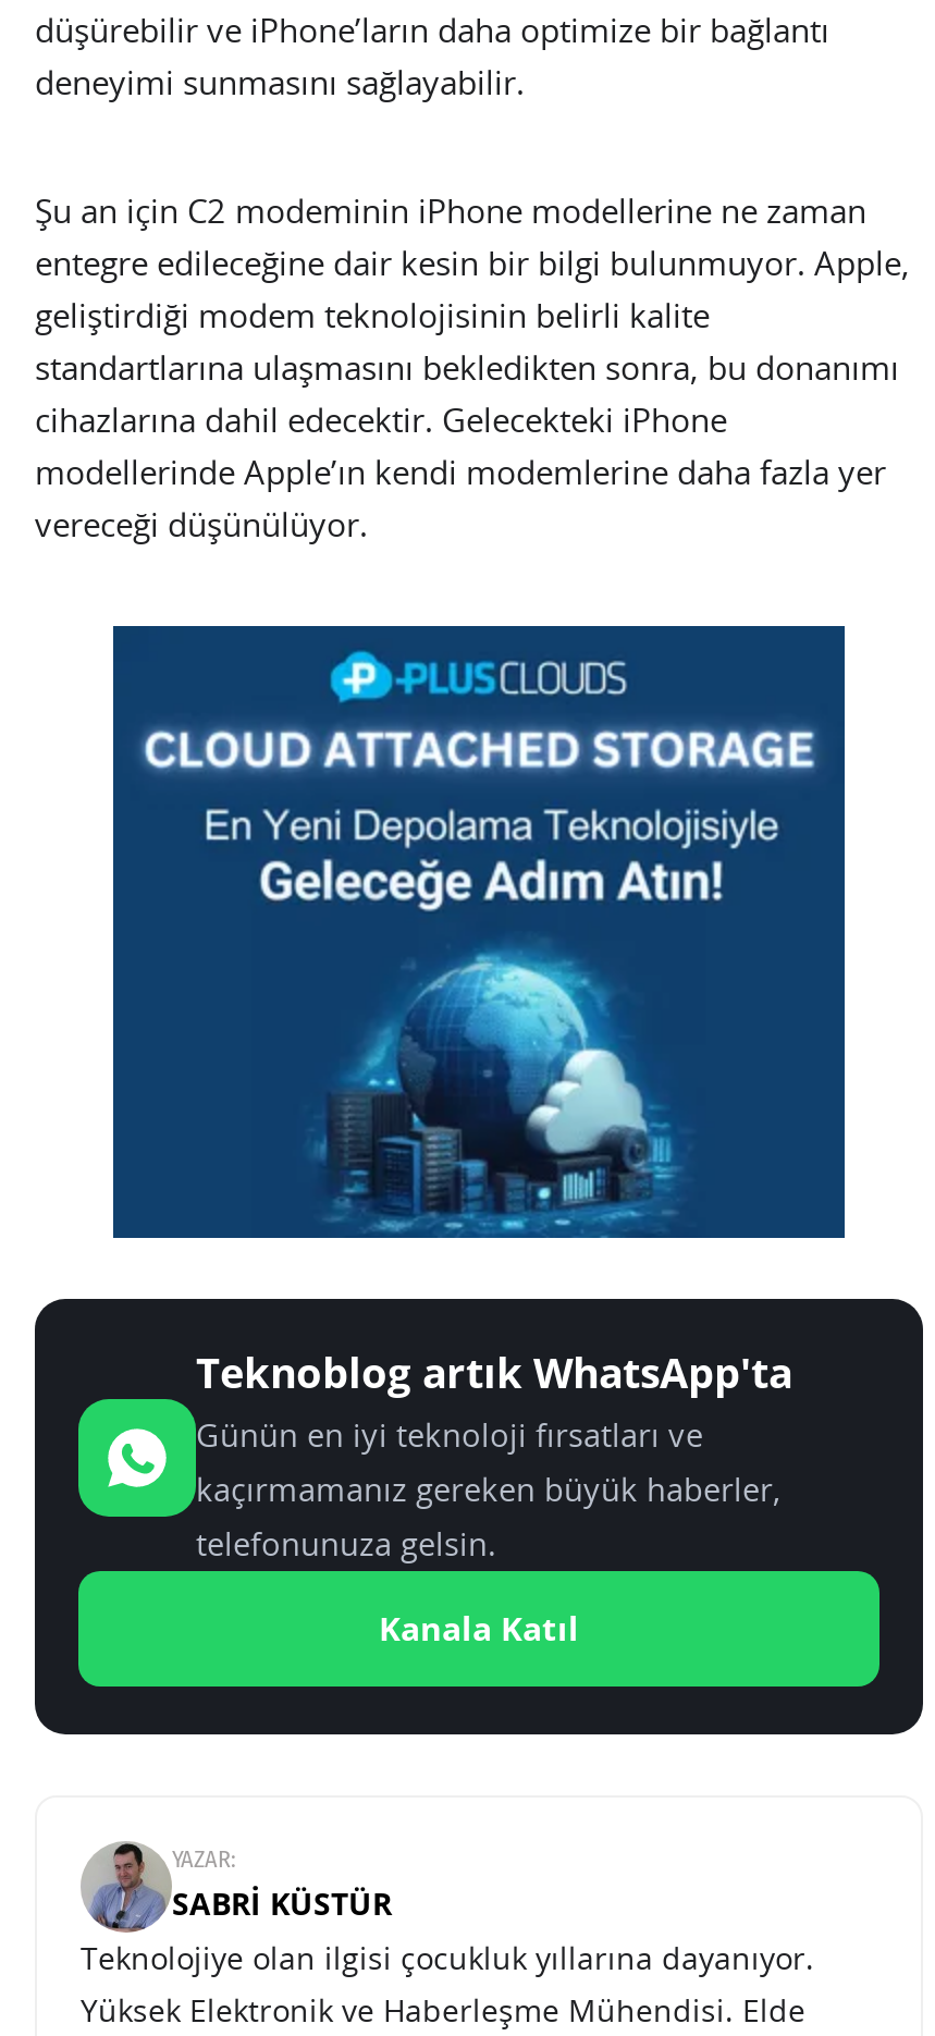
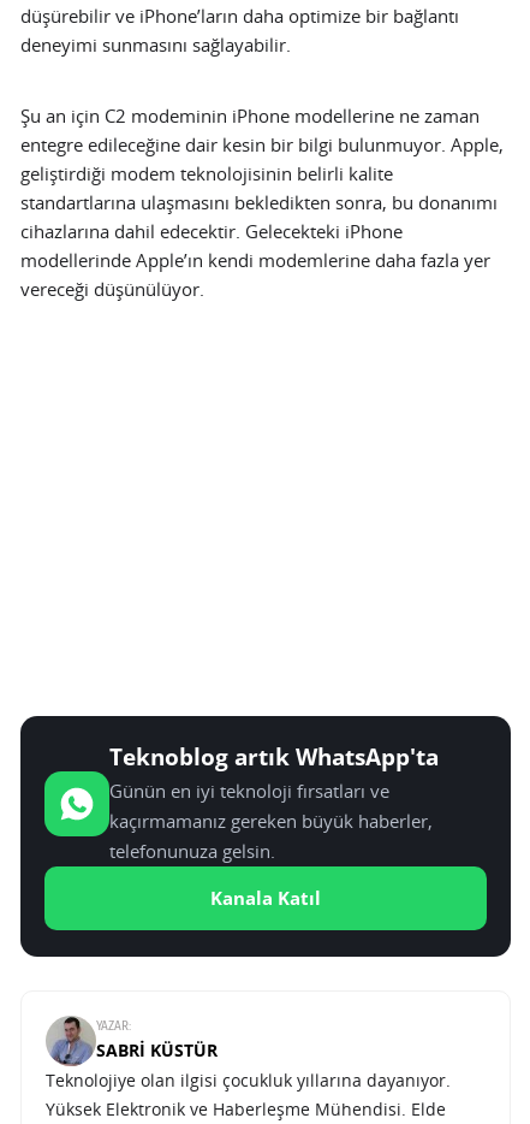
[111,623,847,1241] [image] -> none

